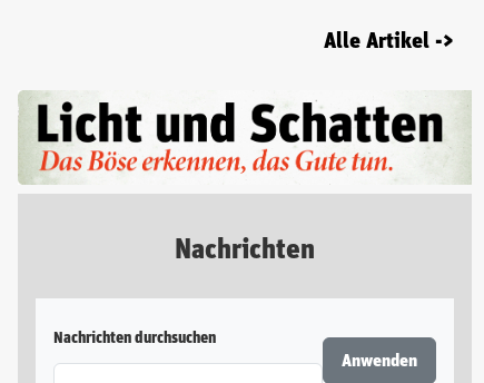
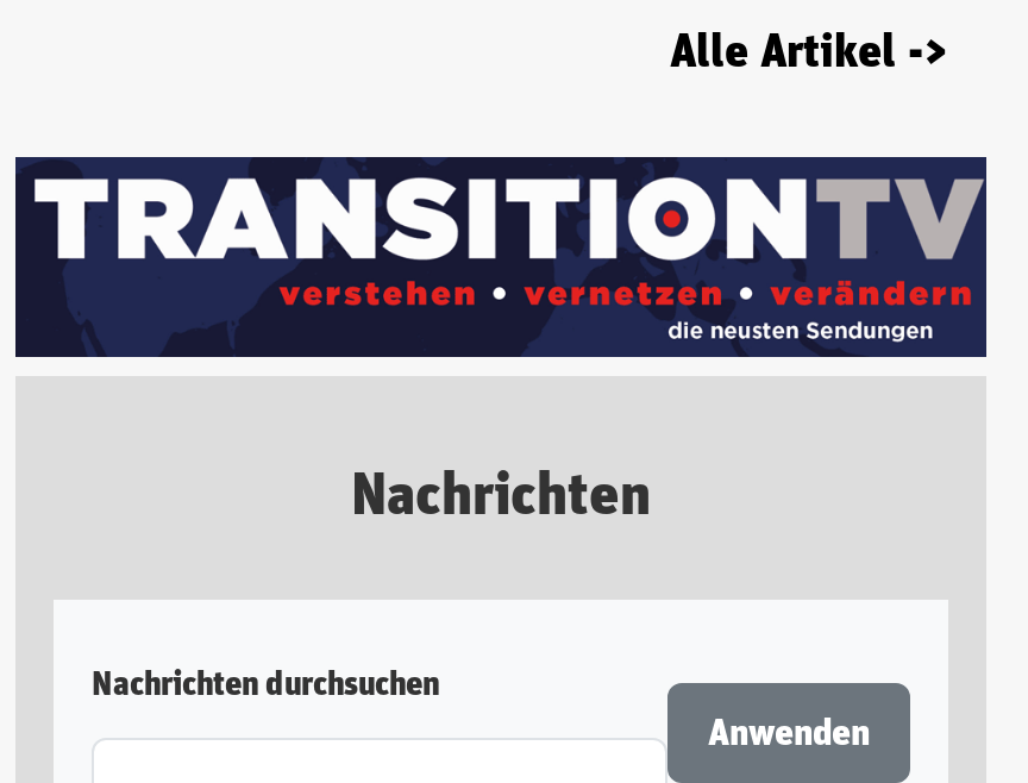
[18,90,472,184] [image] -> [13,155,989,359] [image]

